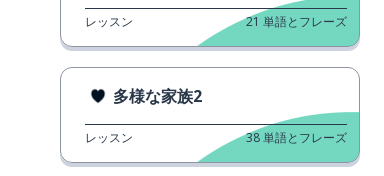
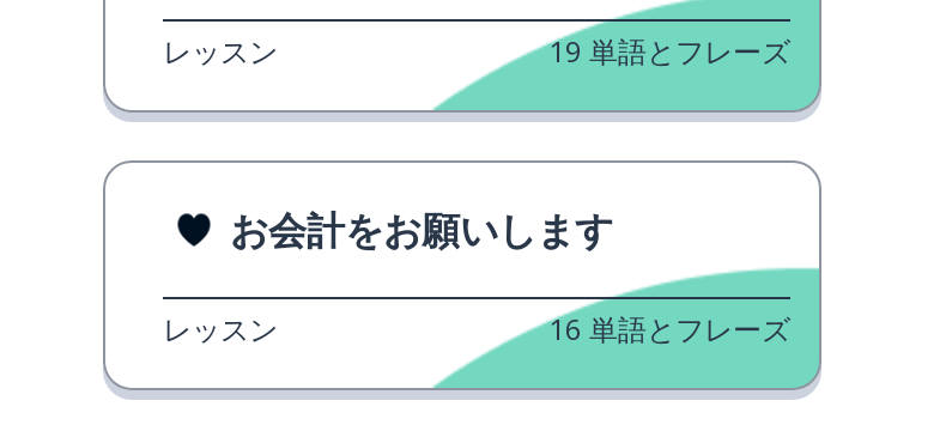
[246,13,347,30] 21 単語とフレーズ -> [548,31,790,71] 19 単語とフレーズ
[113,85,202,107] 多様な家族2 -> [230,203,613,256] お会計をお願いします
[246,129,347,146] 38 単語とフレーズ -> [548,308,790,349] 16 単語とフレーズ

